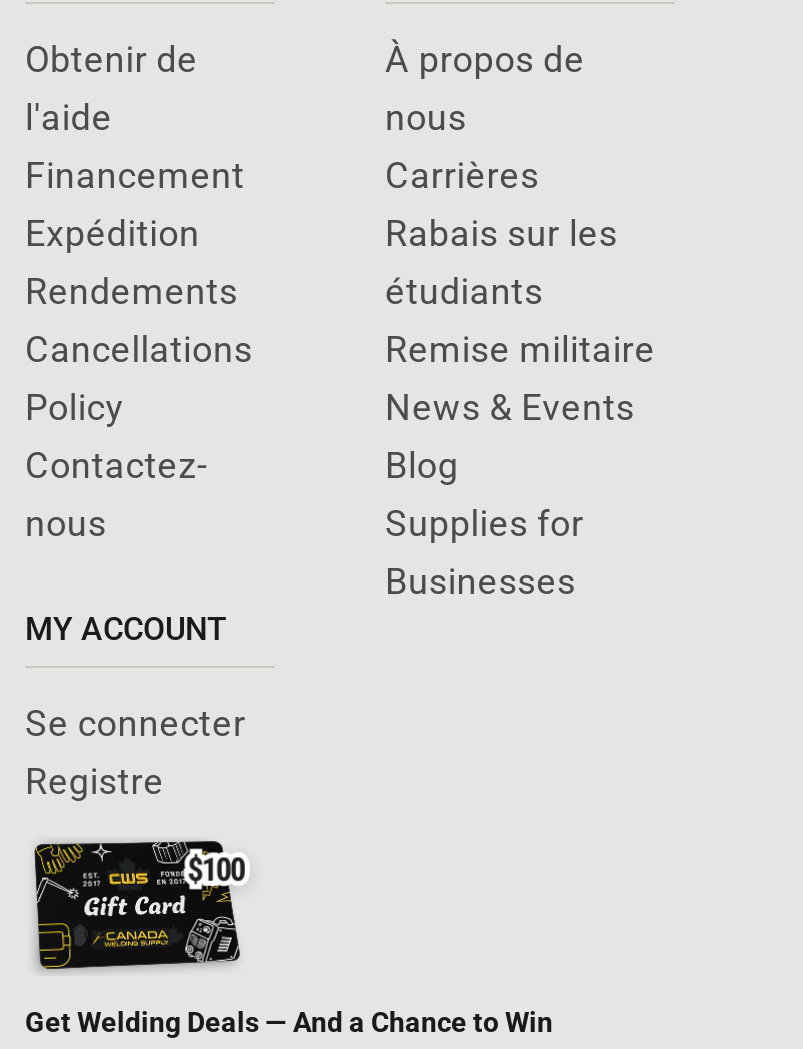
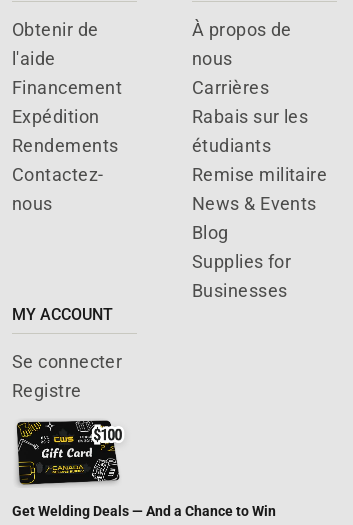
[25,329,253,429] Cancellations | Policy -> none
moved [25,445,208,545] -> [12,164,103,214]: Contactez- | nous

